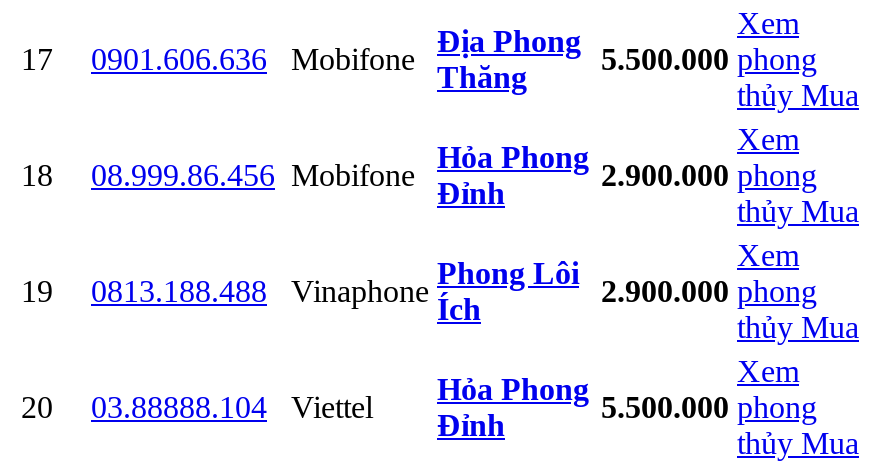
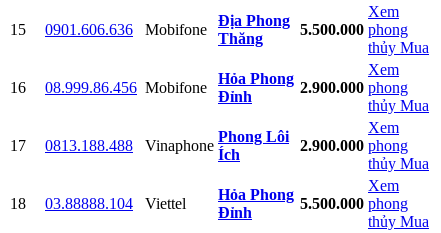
[21,41,415,75] 17 0901.606.636 Mobifone -> [10,21,207,38] 15 0901.606.636 Mobifone
[21,157,415,191] 18 08.999.86.456 Mobifone -> [10,79,207,96] 16 08.999.86.456 Mobifone
[21,273,429,307] 19 0813.188.488 Vinaphone -> [10,137,214,154] 17 0813.188.488 Vinaphone
[21,389,373,423] 20 03.88888.104 Viettel -> [10,195,186,212] 18 03.88888.104 Viettel

